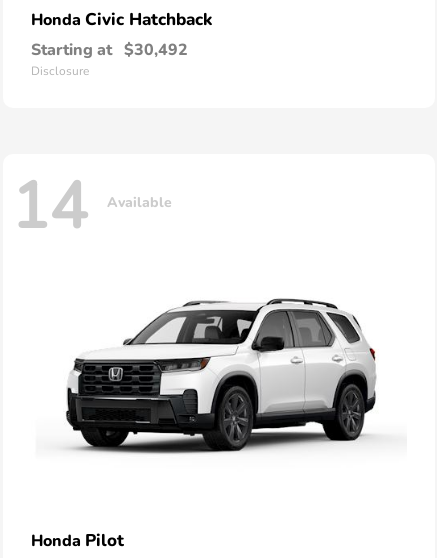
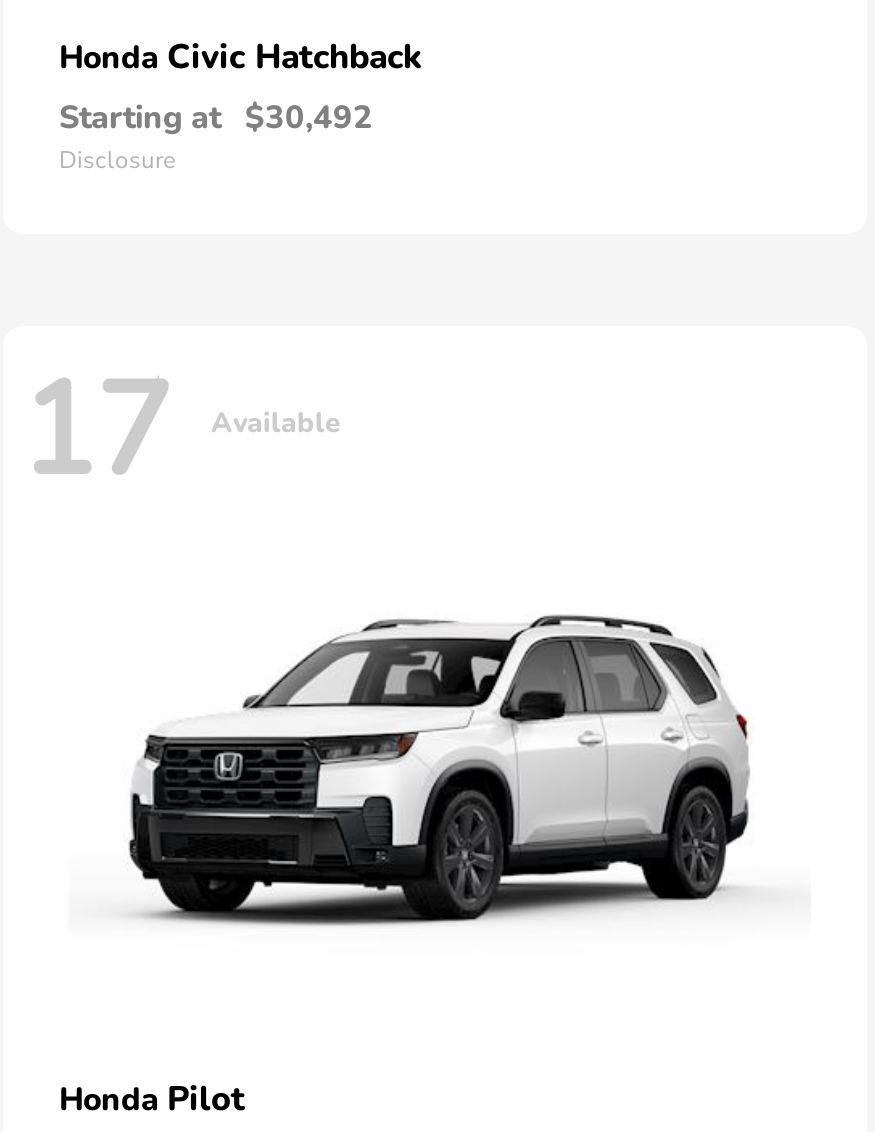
[11,163,172,251] 14 Available -> [19,343,341,519] 17 Available

